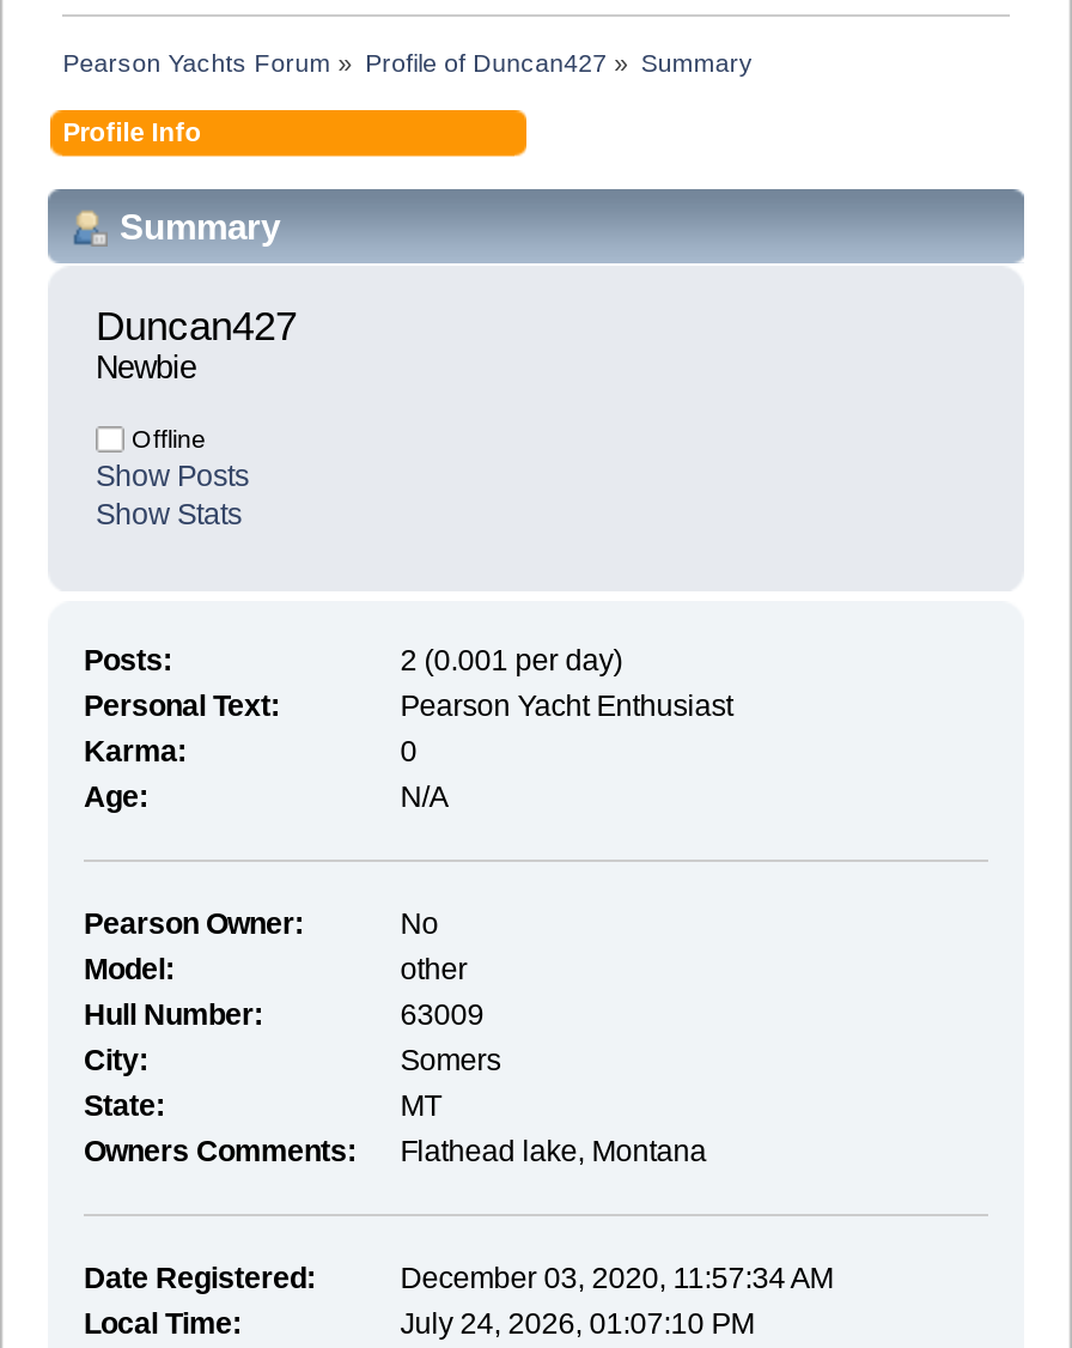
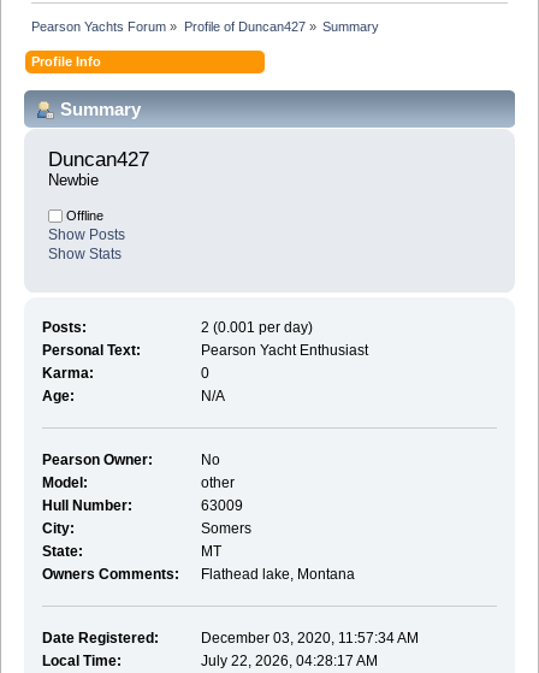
[400,1307,754,1340] July 24, 2026, 01:07:10 PM -> [201,652,378,669] July 22, 2026, 04:28:17 AM

